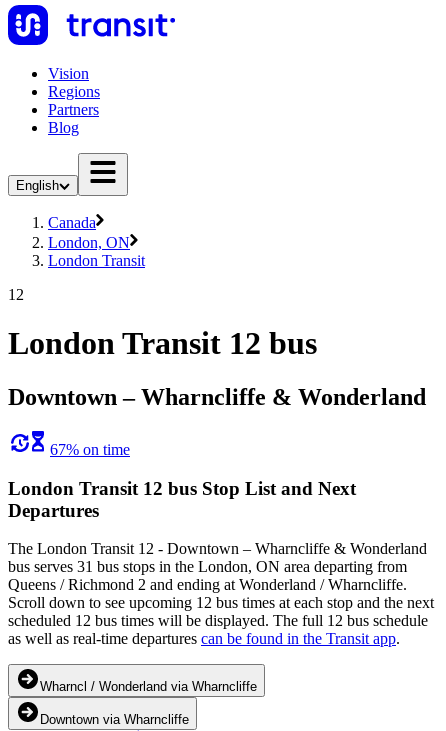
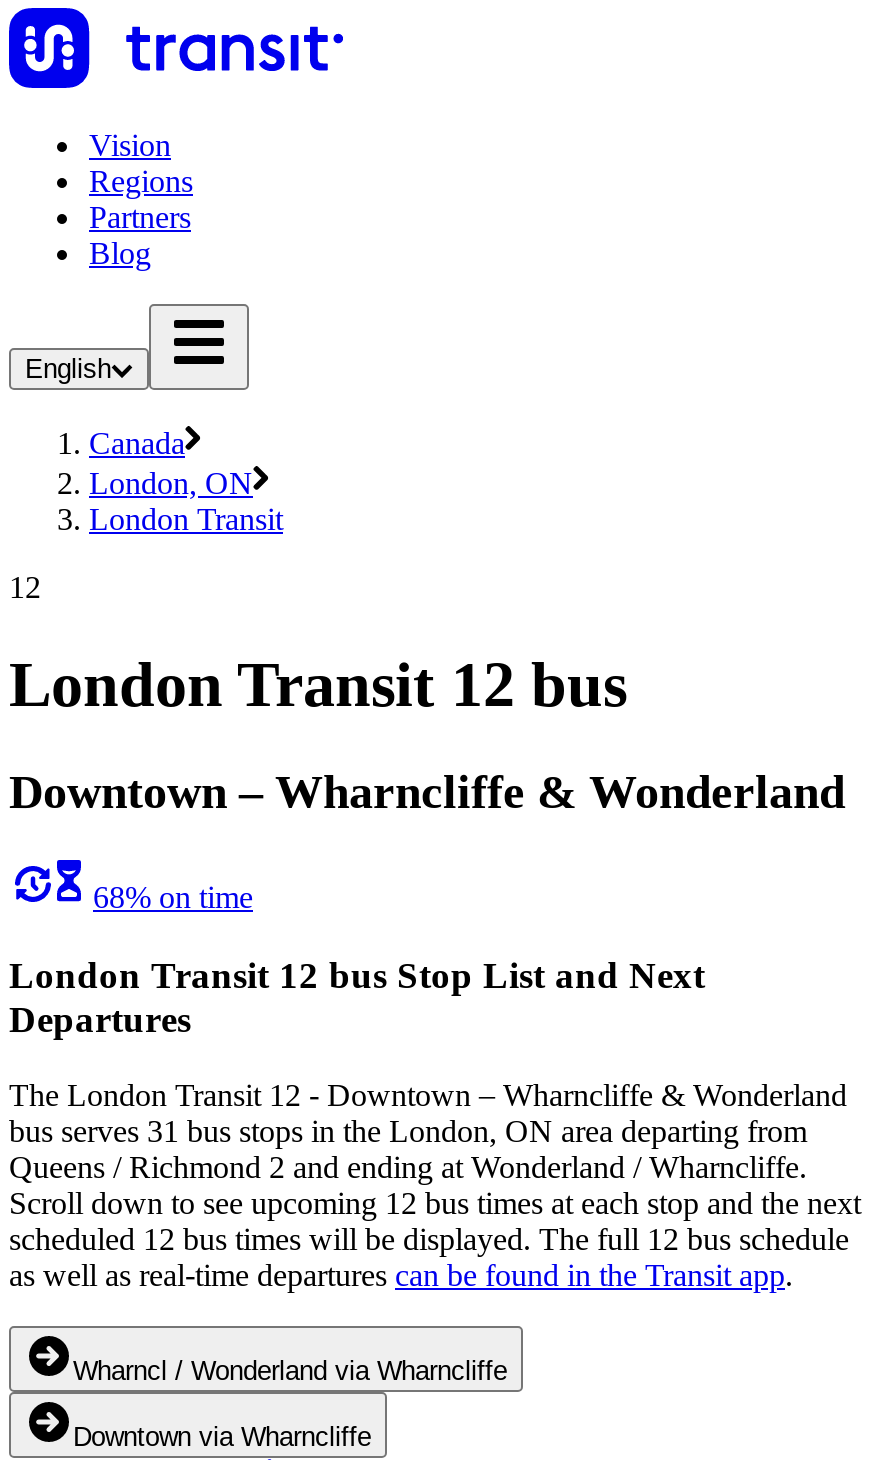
[50,441,130,458] 67% on time -> [93,880,253,914] 68% on time

